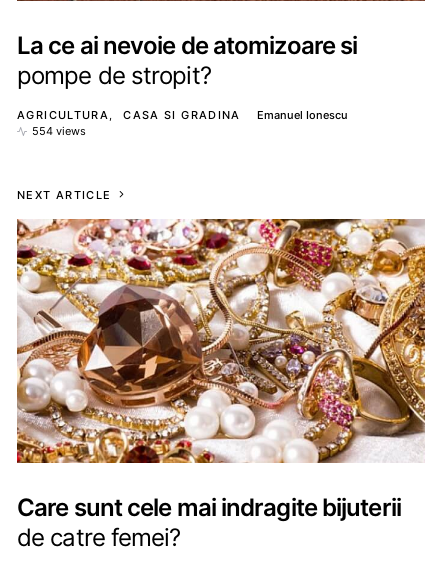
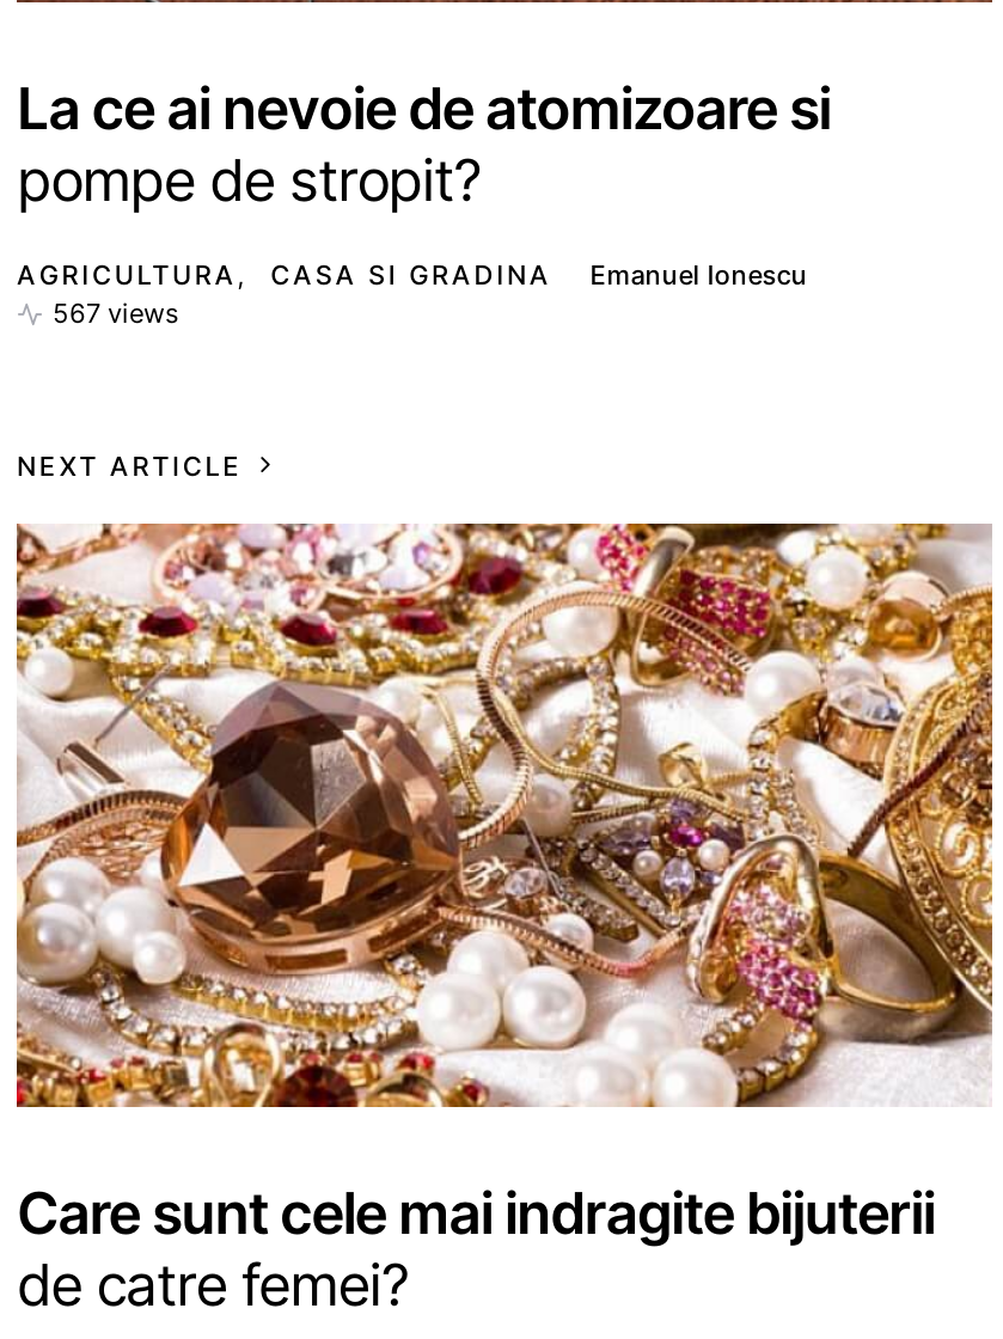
[32,124,86,138] 554 views -> [53,296,179,330] 567 views

